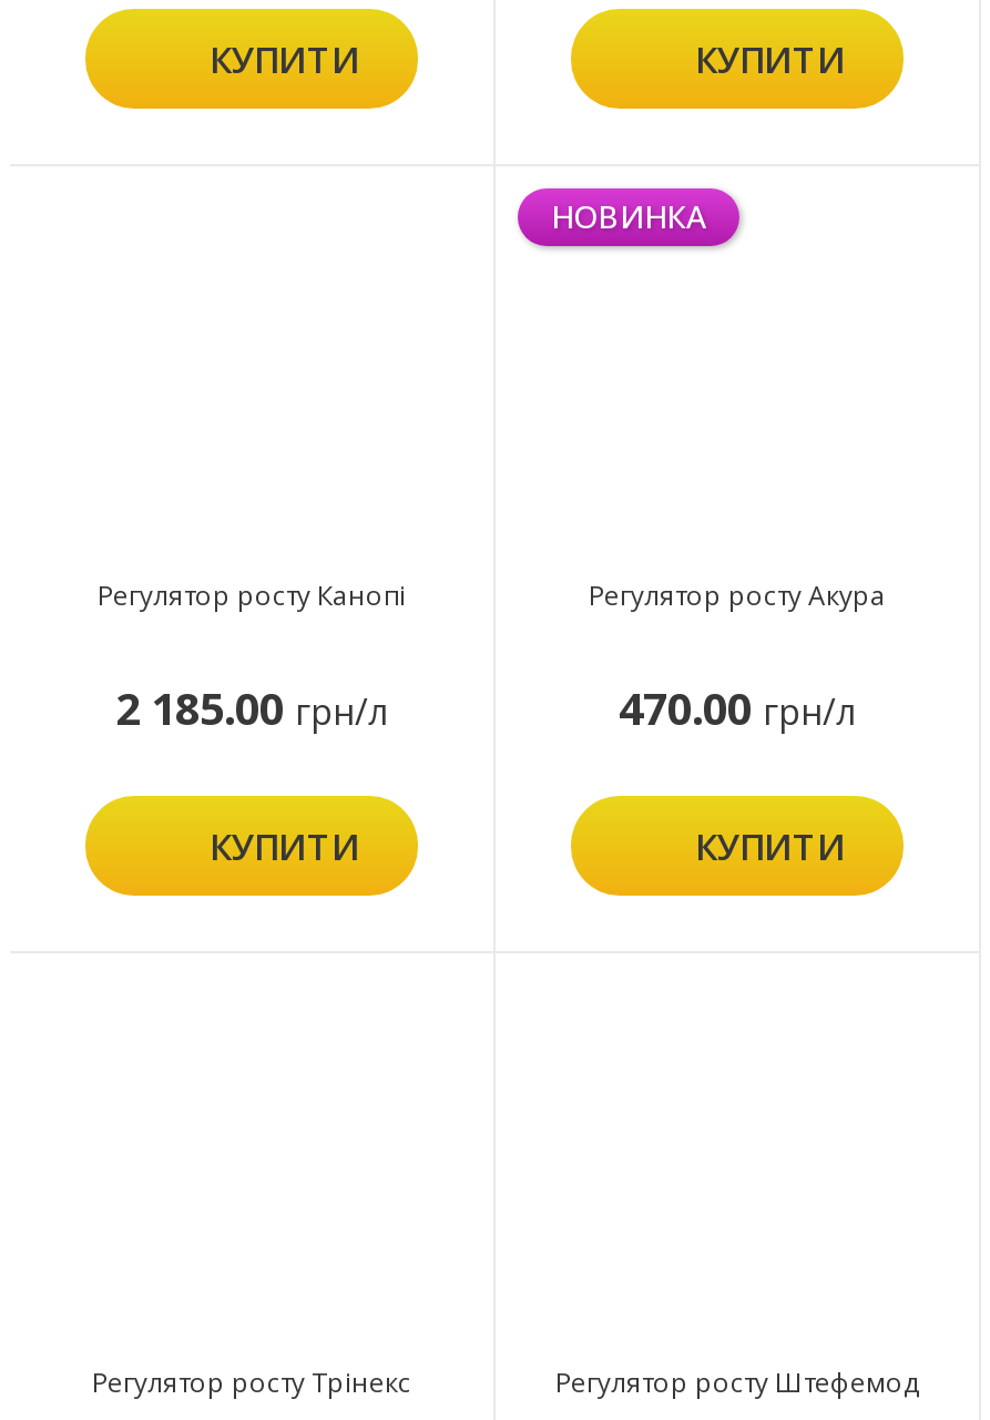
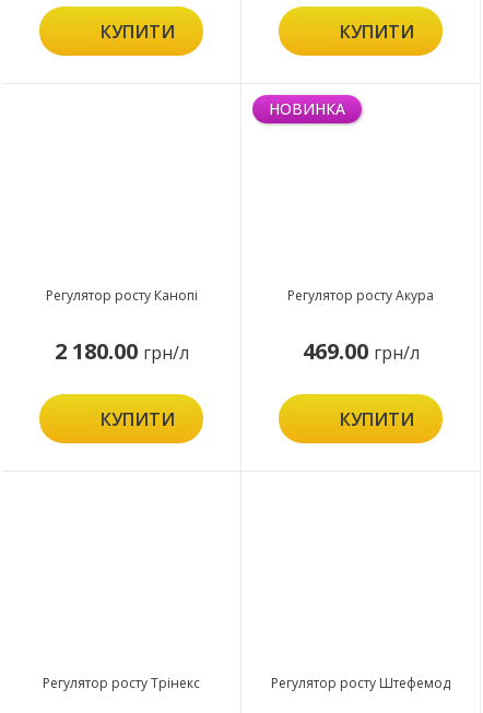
[115,679,388,739] 2 185.00 грн/л -> [54,337,189,366] 2 180.00 грн/л
[619,679,856,739] 470.00 грн/л -> [302,337,419,366] 469.00 грн/л

